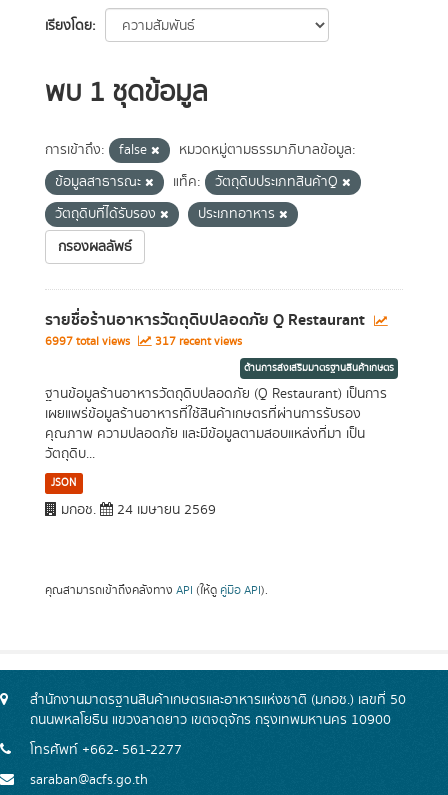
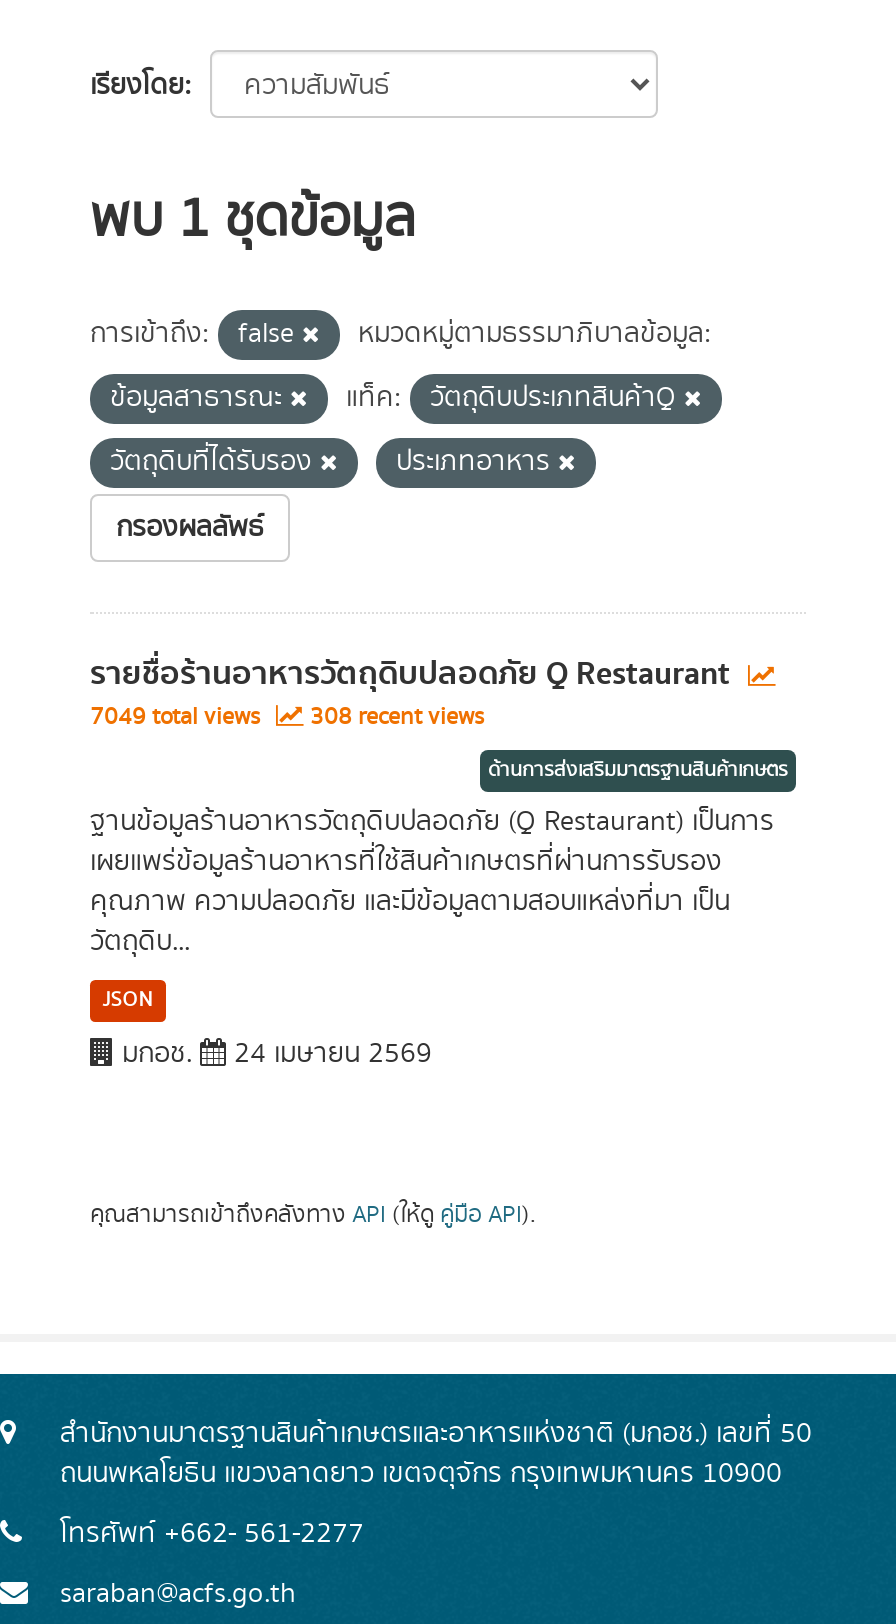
[45,333,133,350] 6997 total views -> [90,700,266,734] 7049 total views
[152,333,242,350] 317 recent views -> [304,700,484,734] 308 recent views

